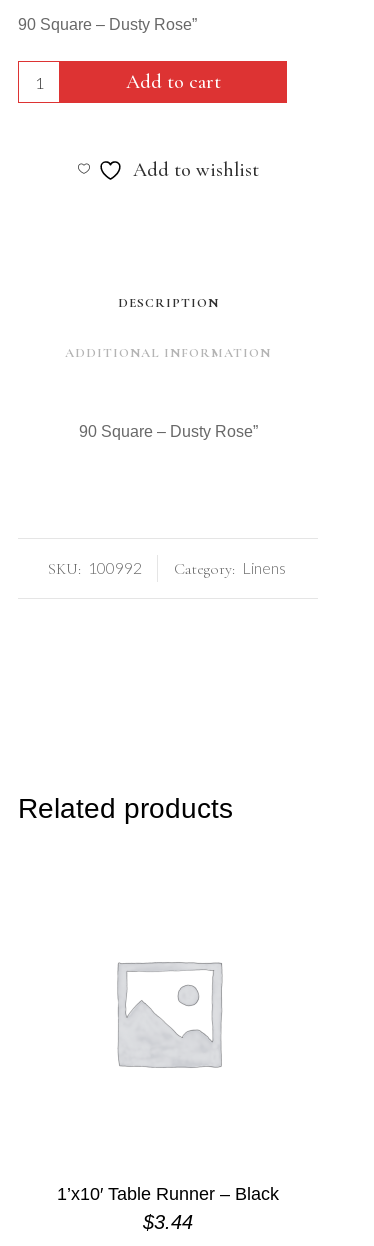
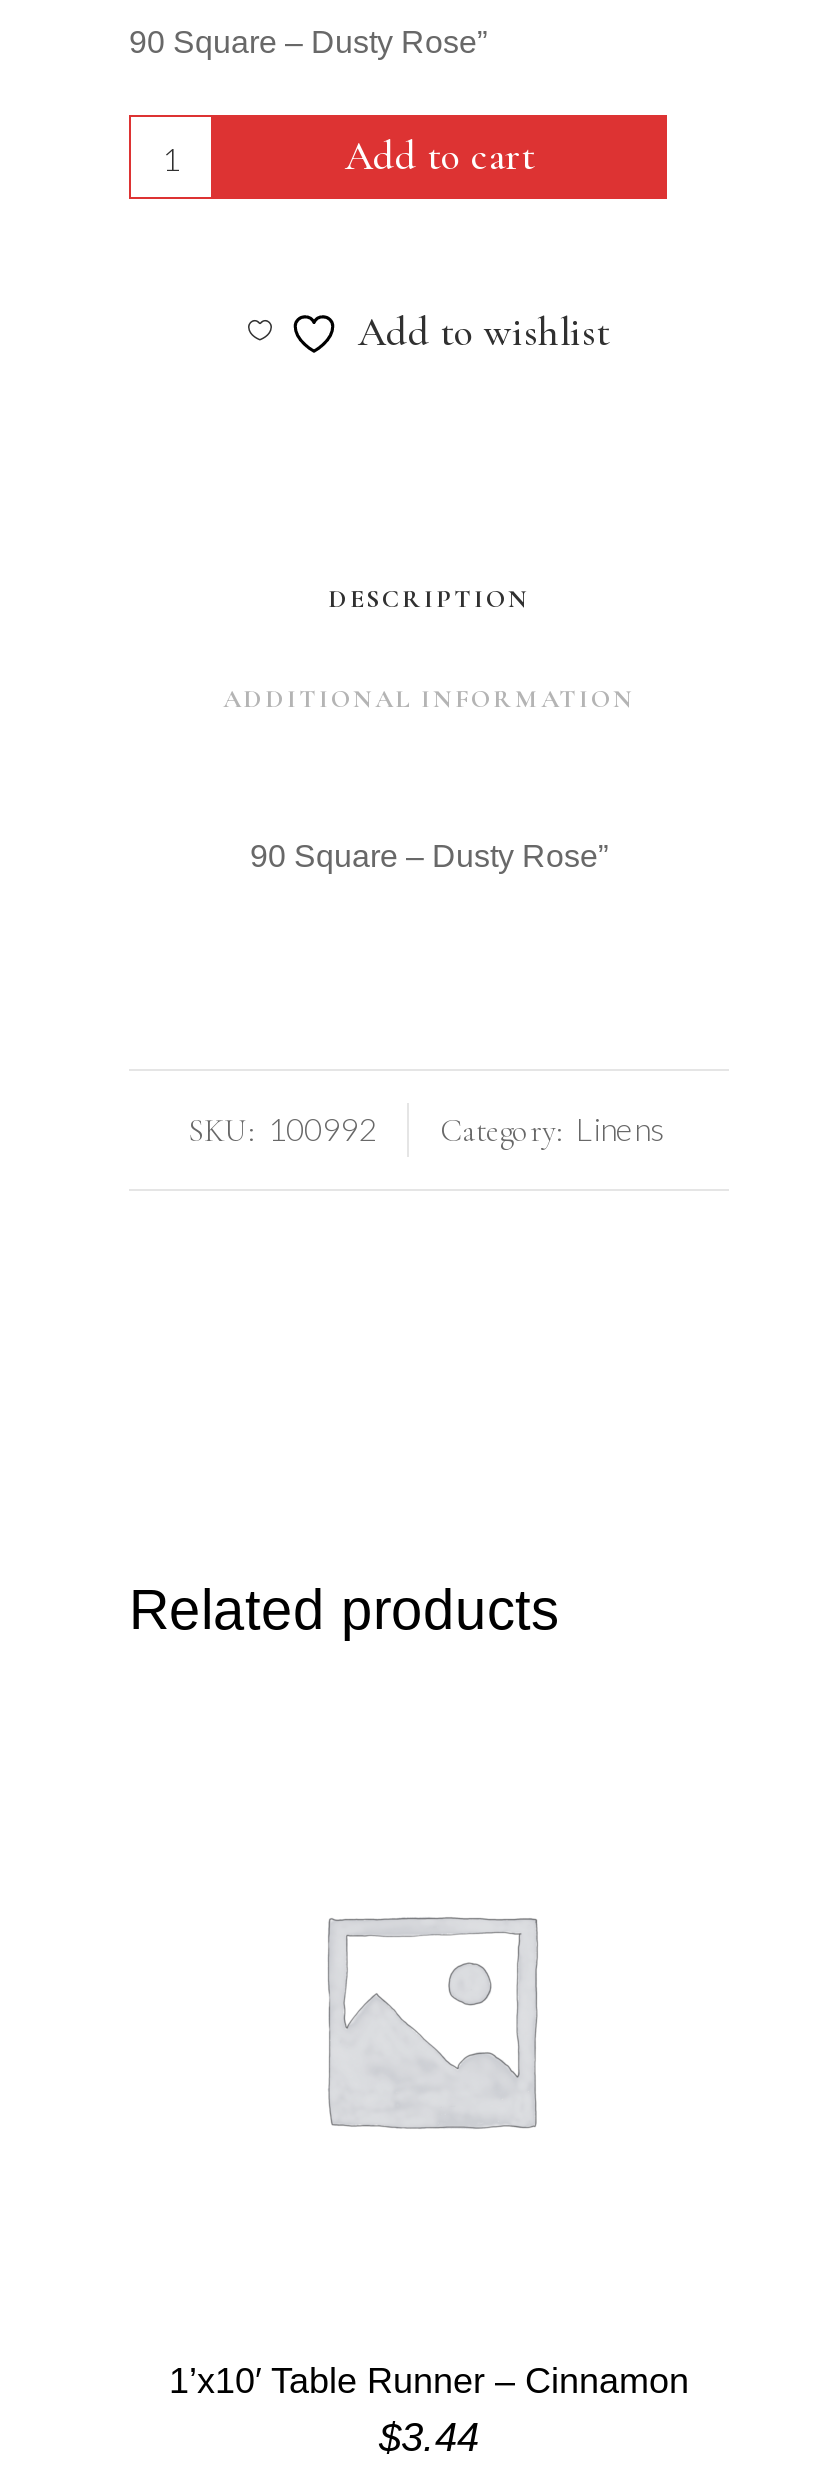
[57,1184,279,1204] 1’x10′ Table Runner – Black -> [169,2361,689,2401] 1’x10′ Table Runner – Cinnamon

